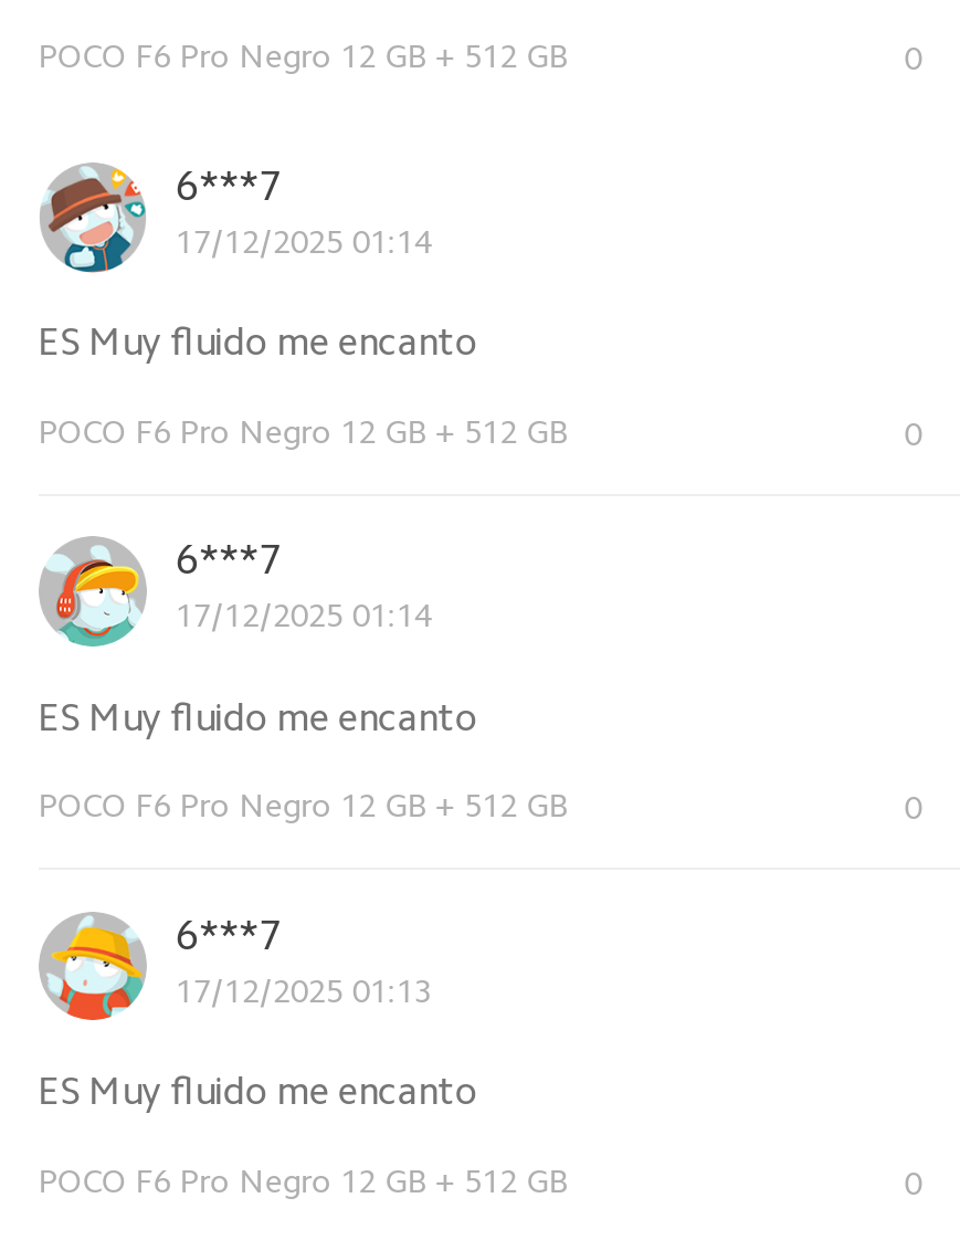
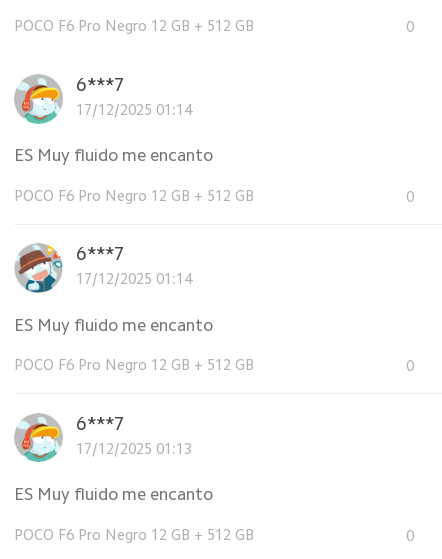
moved [45,167,147,275] -> [16,245,63,294]: [image]
moved [41,538,147,649] -> [15,75,63,125]: [image]
[45,916,145,1022] [image] -> [17,414,62,463] [image]

